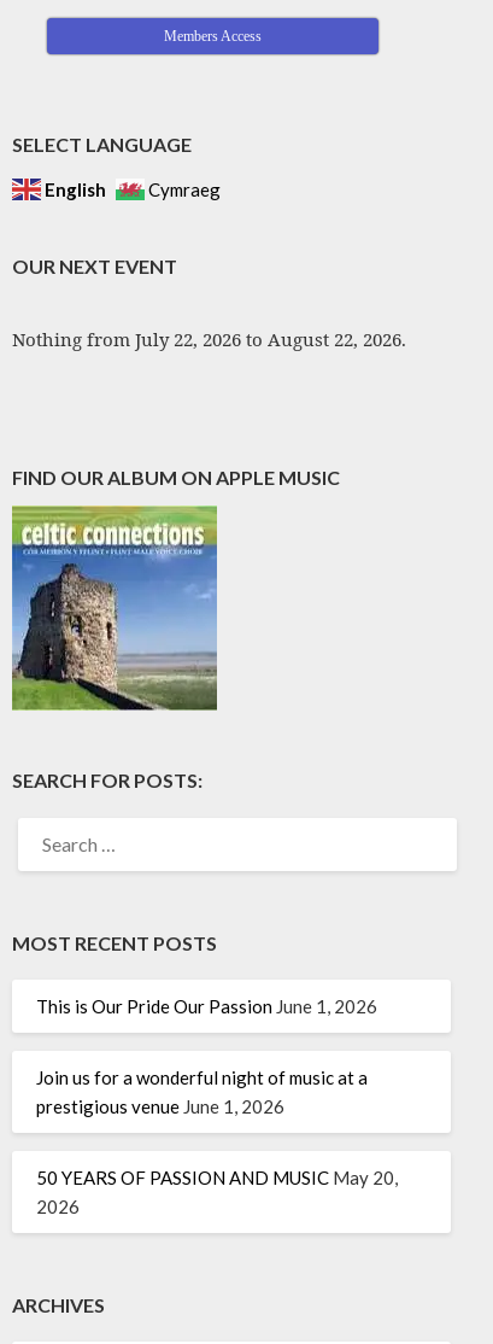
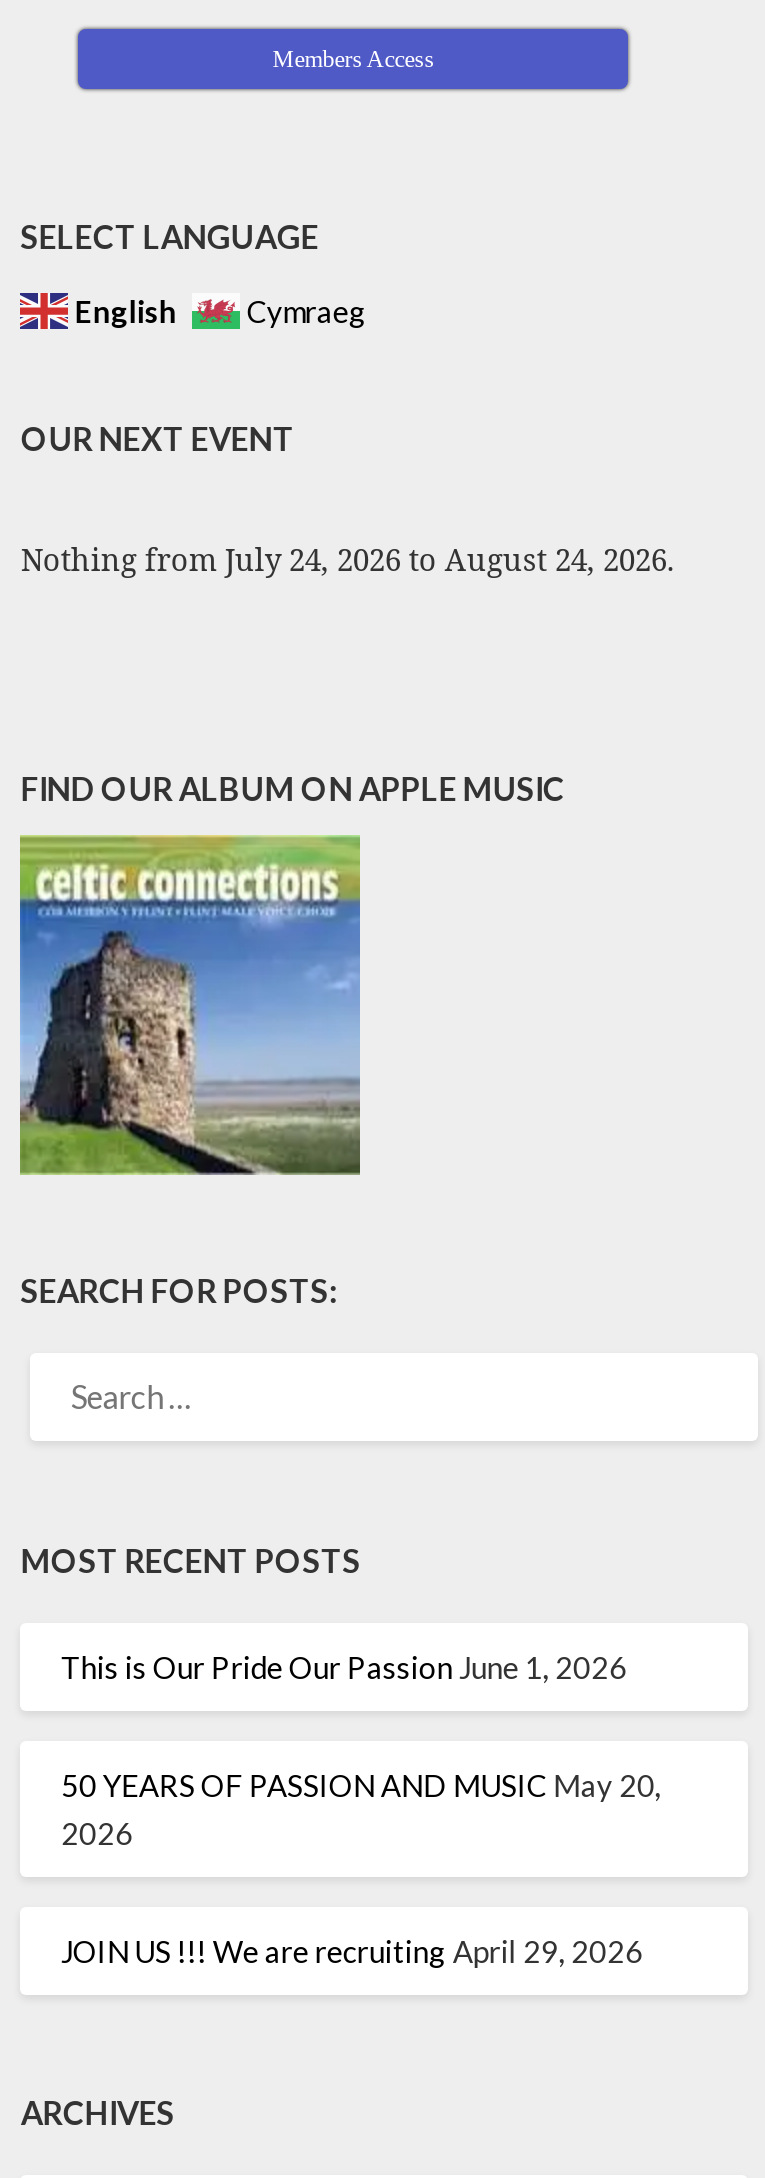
[13,327,407,351] Nothing from July 22, 2026 to August 22, 2026. -> [21,540,675,580] Nothing from July 24, 2026 to August 24, 2026.
[37,1067,368,1118] Join us for a wonderful night of music at a | prestigious venue June 1, 2026 -> none
moved [37,1167,398,1218] -> [61,1767,661,1851]: 50 YEARS OF PASSION AND MUSIC May 20, | 2026
none -> [61,1933,643,1969] JOIN US !!! We are recruiting April 29, 2026

